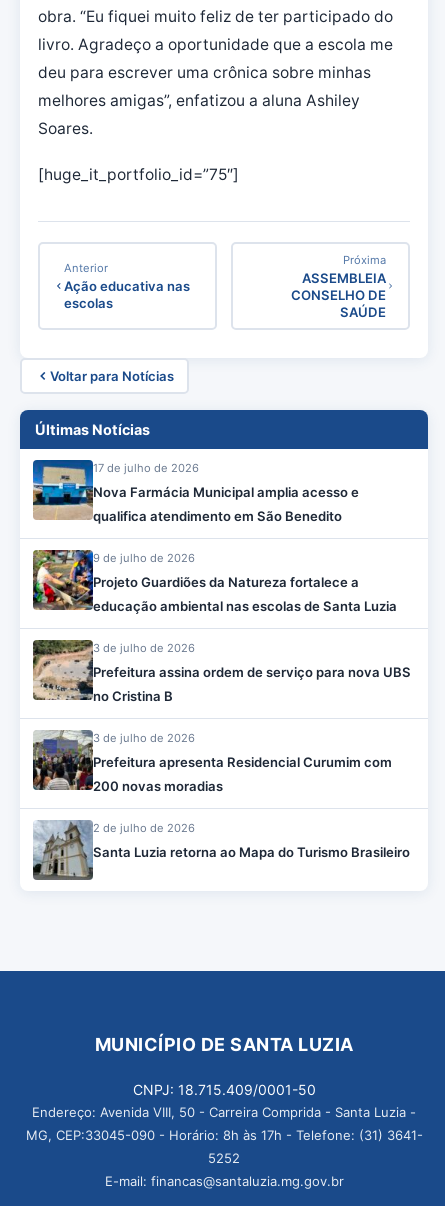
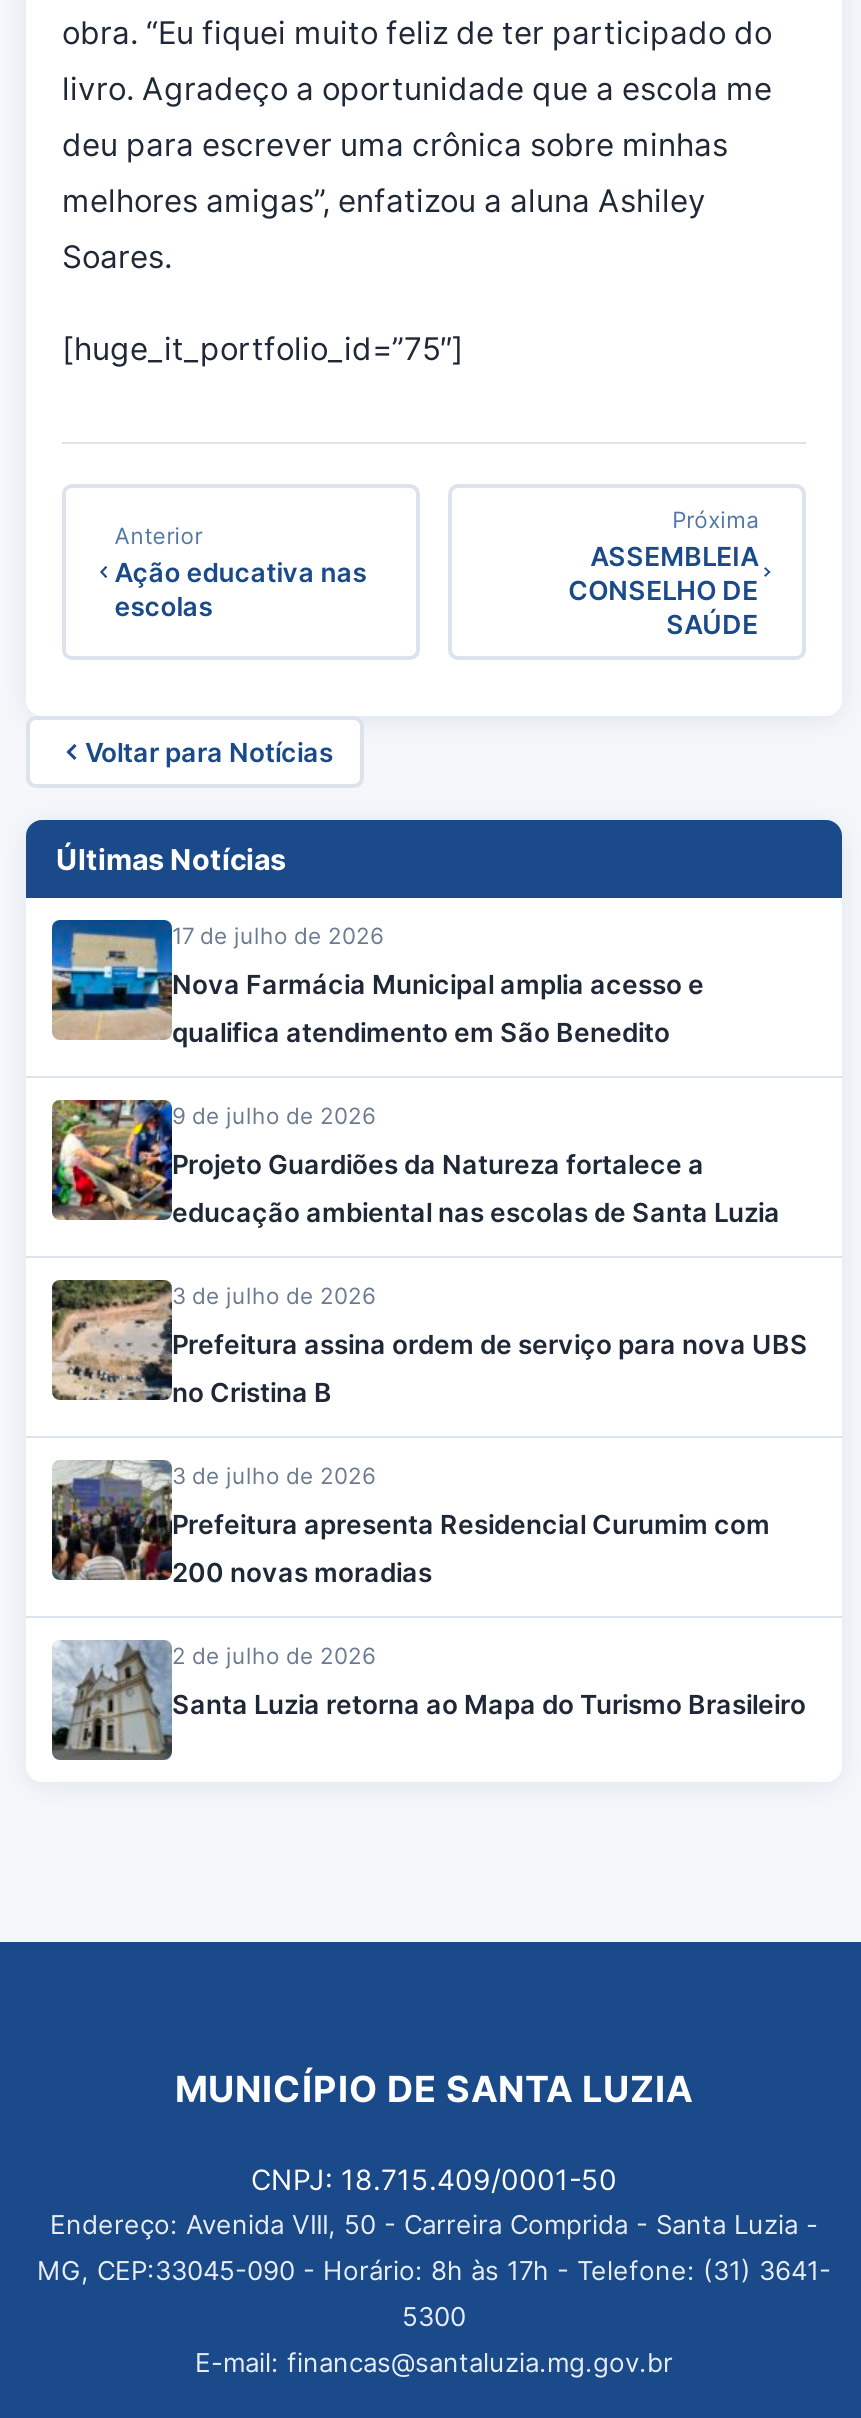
[208,1150,240,1166] 5252 -> [402,2301,466,2333] 5300

